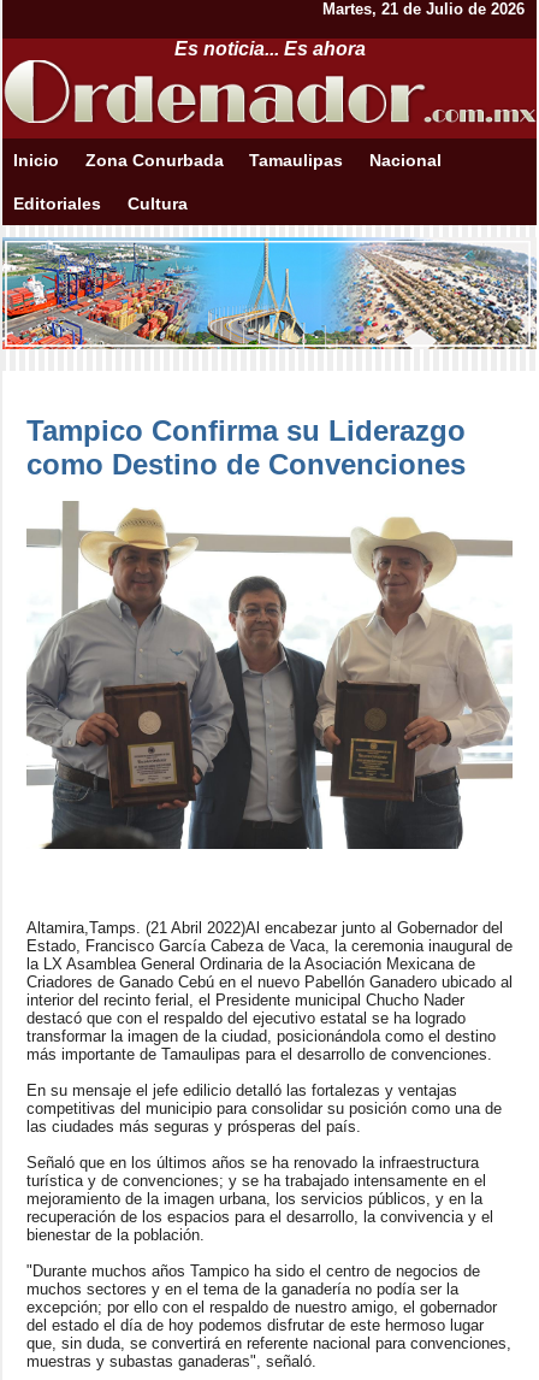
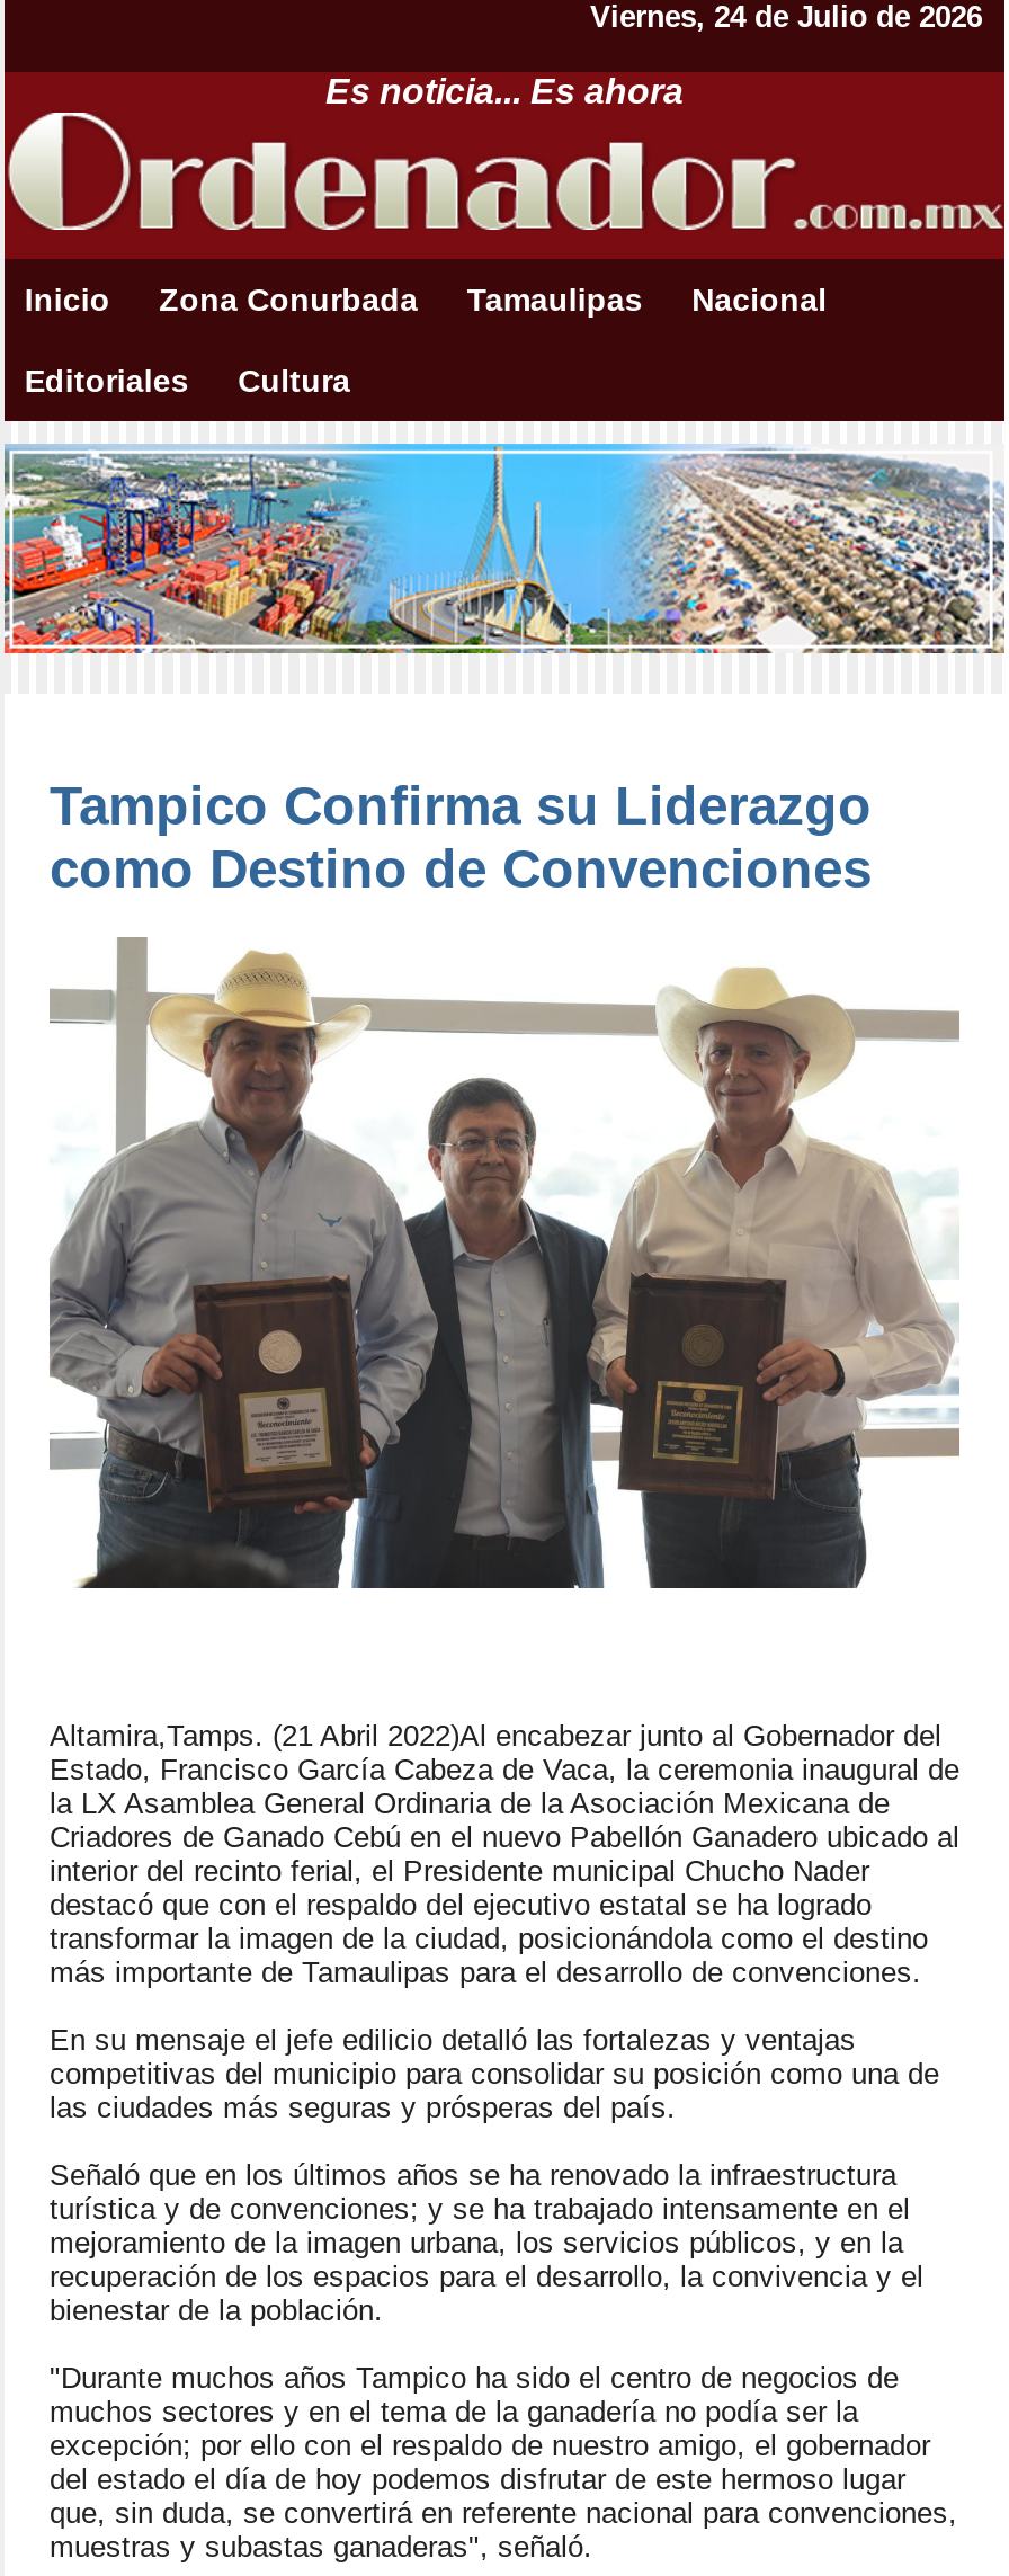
[322,0,525,18] Martes, 21 de Julio de 2026 -> [590,0,982,34] Viernes, 24 de Julio de 2026

